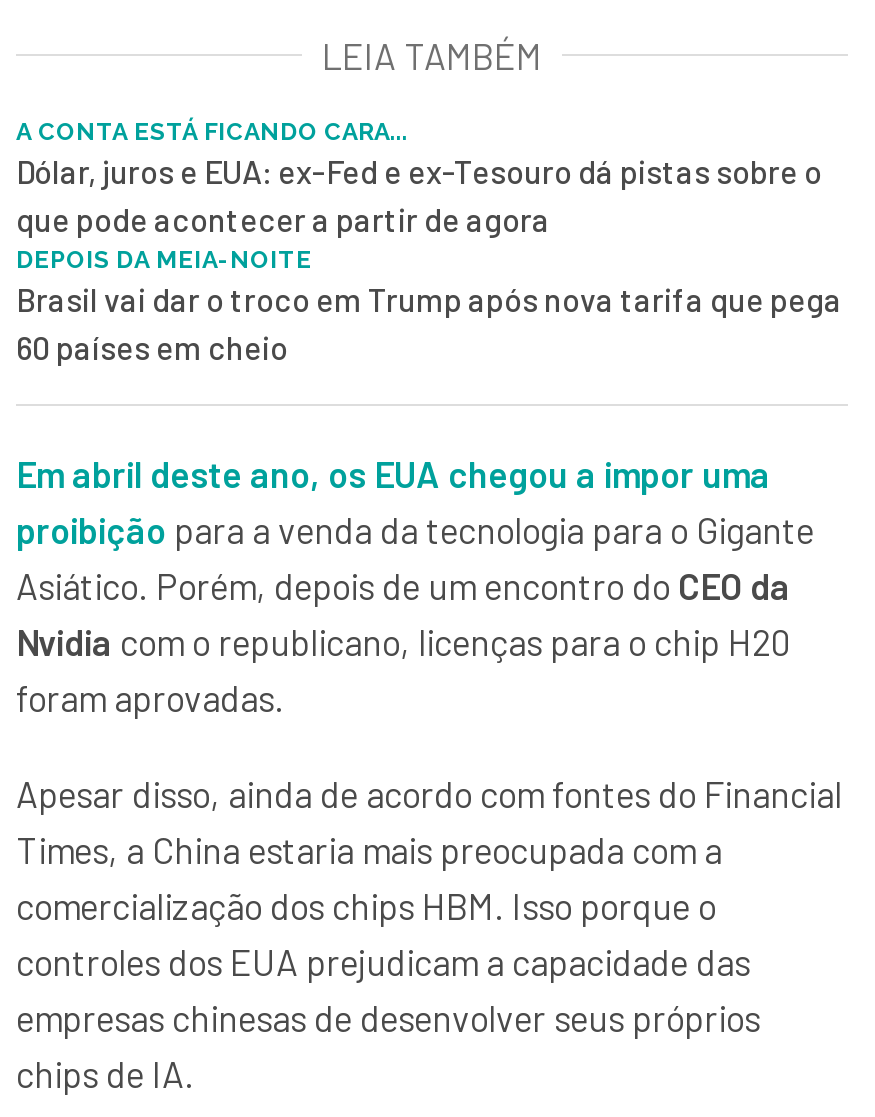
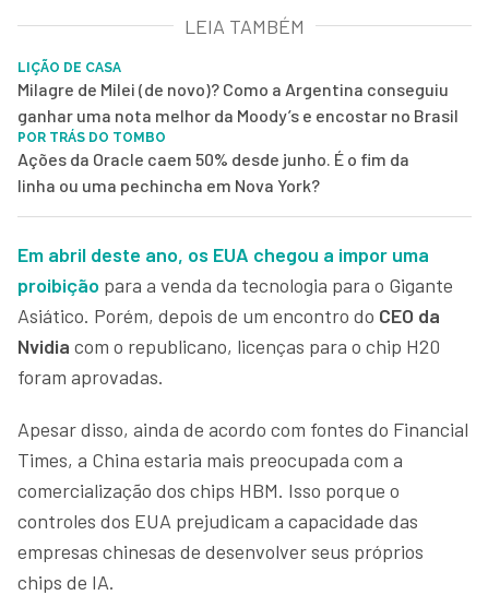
[16,118,842,366] A CONTA ESTÁ FICANDO CARA... | Dólar, juros e EUA: ex-Fed e ex-Tesouro dá pistas sobre o | que pode acontecer a partir de agora | DEPOIS DA MEIA-NOITE | Brasil vai dar o troco em Trump após nova tarifa que pega | 60 países em cheio -> [17,60,459,195] LIÇÃO DE CASA | Milagre de Milei (de novo)? Como a Argentina conseguiu | ganhar uma nota melhor da Moody’s e encostar no Brasil | POR TRÁS DO TOMBO | Ações da Oracle caem 50% desde junho. É o fim da | linha ou uma pechincha em Nova York?

